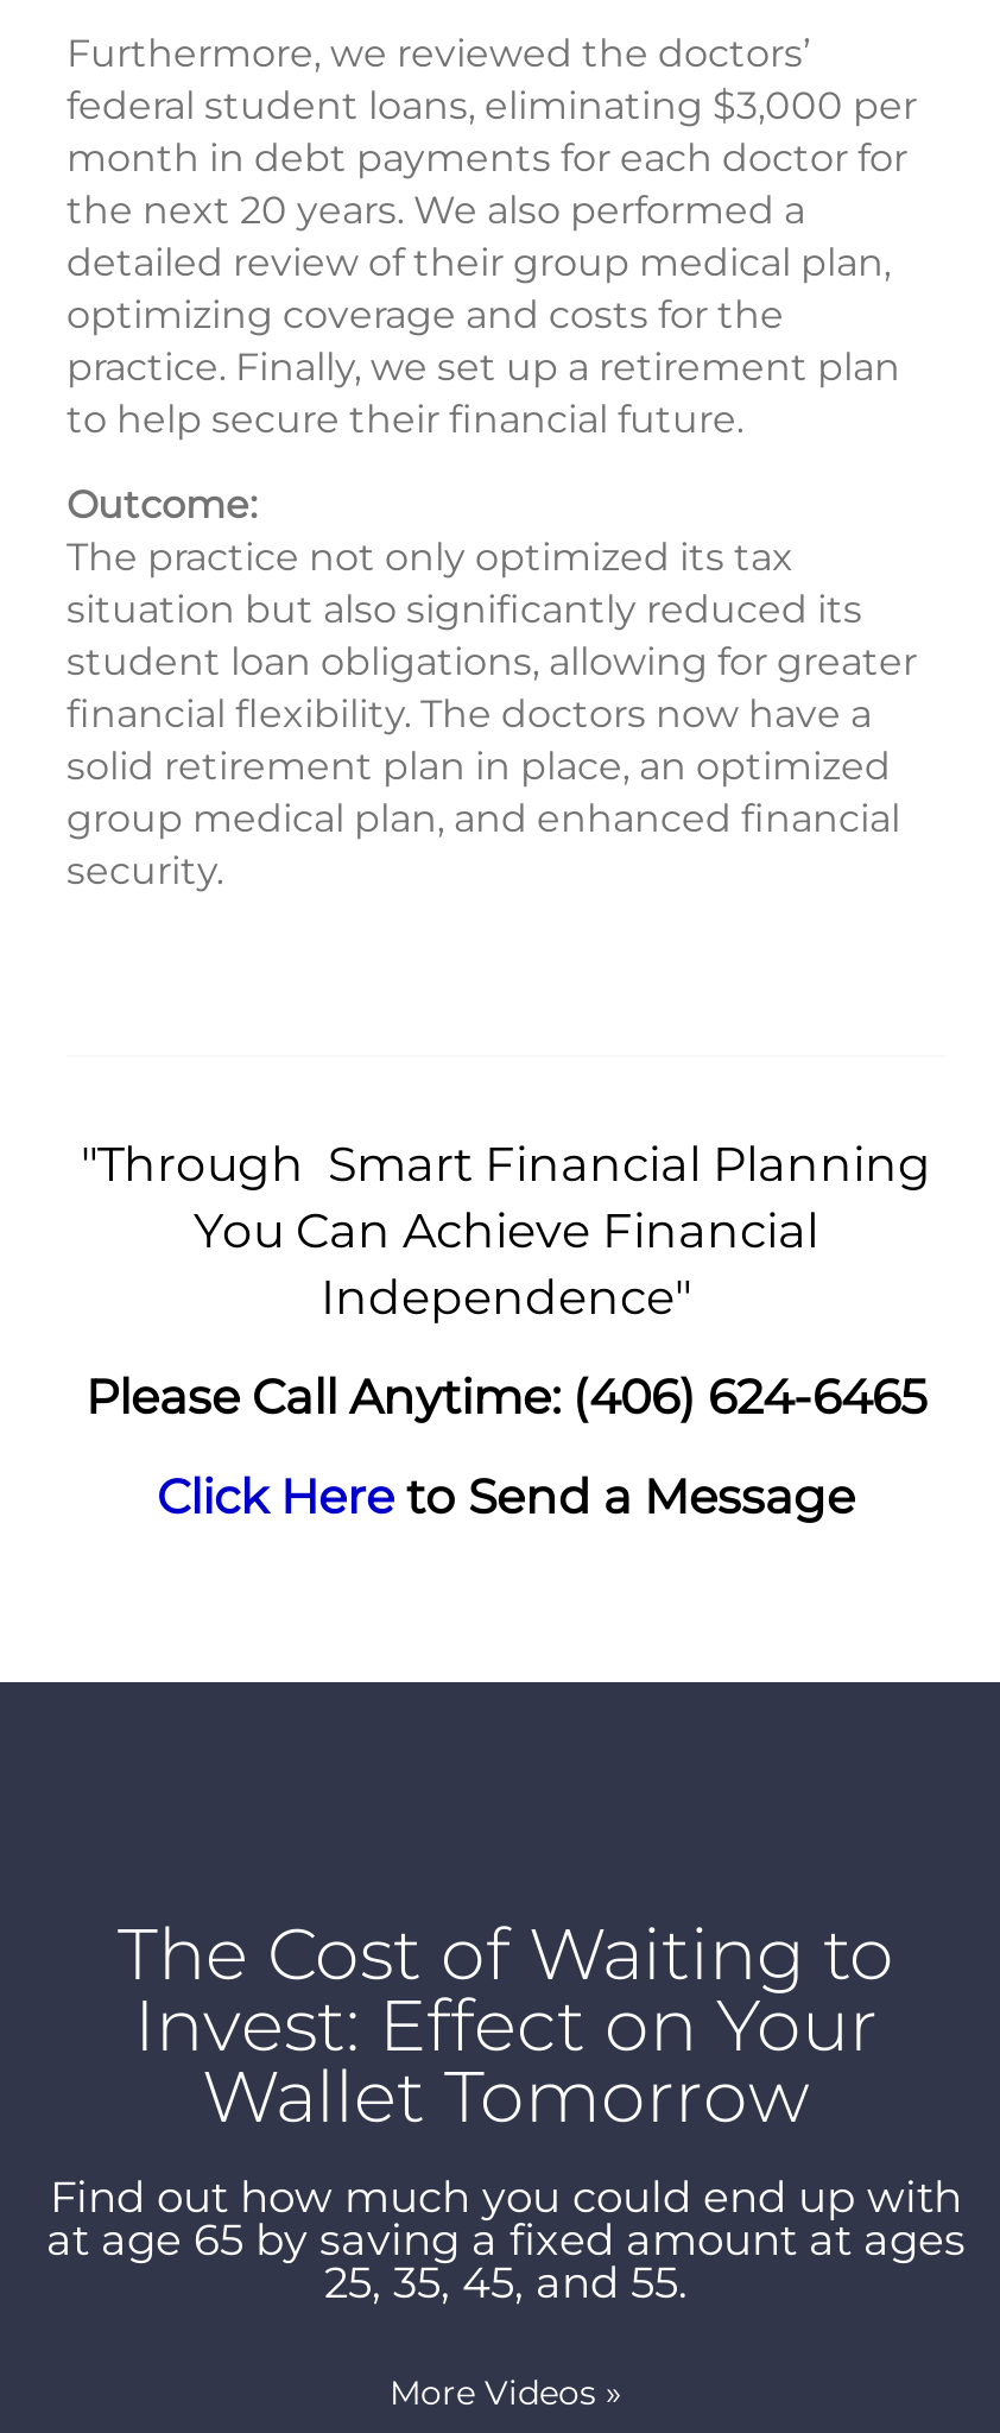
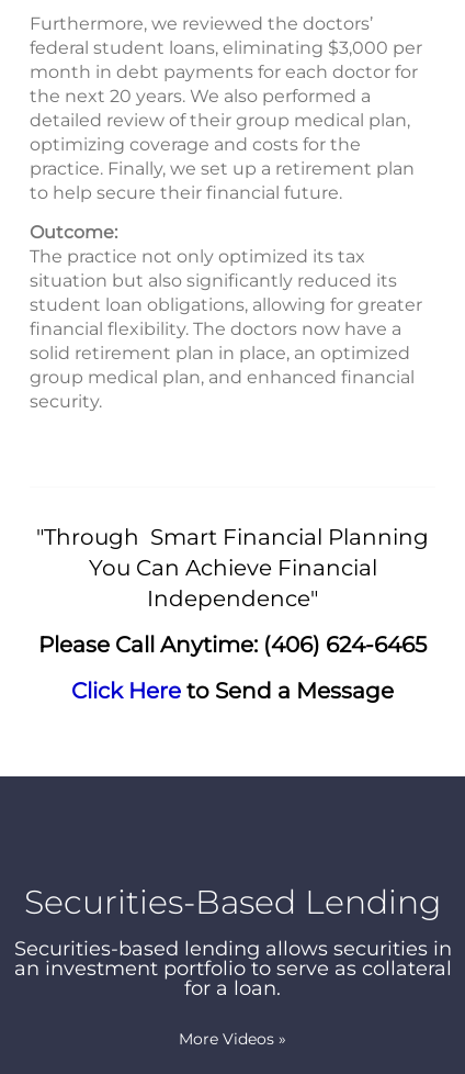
[46,1909,966,2308] The Cost of Waiting to | Invest: Effect on Your | Wallet Tomorrow | Find out how much you could end up with | at age 65 by saving a fixed amount at ages | 25, 35, 45, and 55. -> [14,881,451,1000] Securities-Based Lending | Securities-based lending allows securities in | an investment portfolio to serve as collateral | for a loan.

